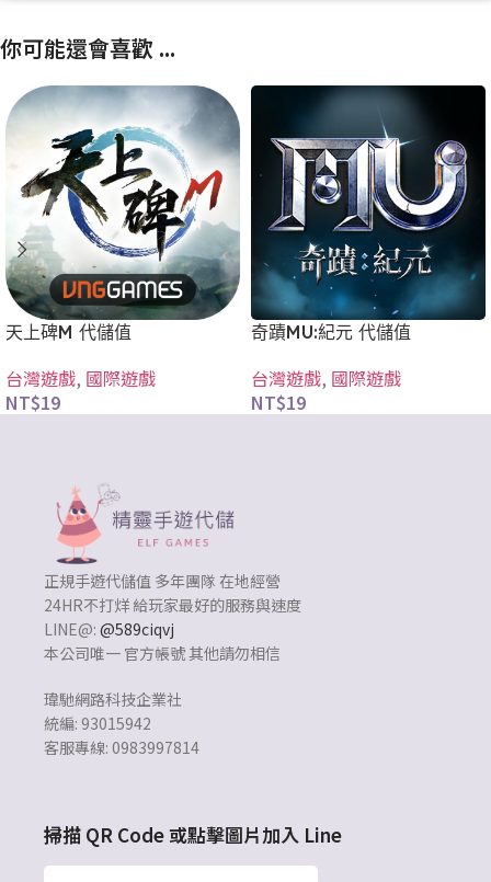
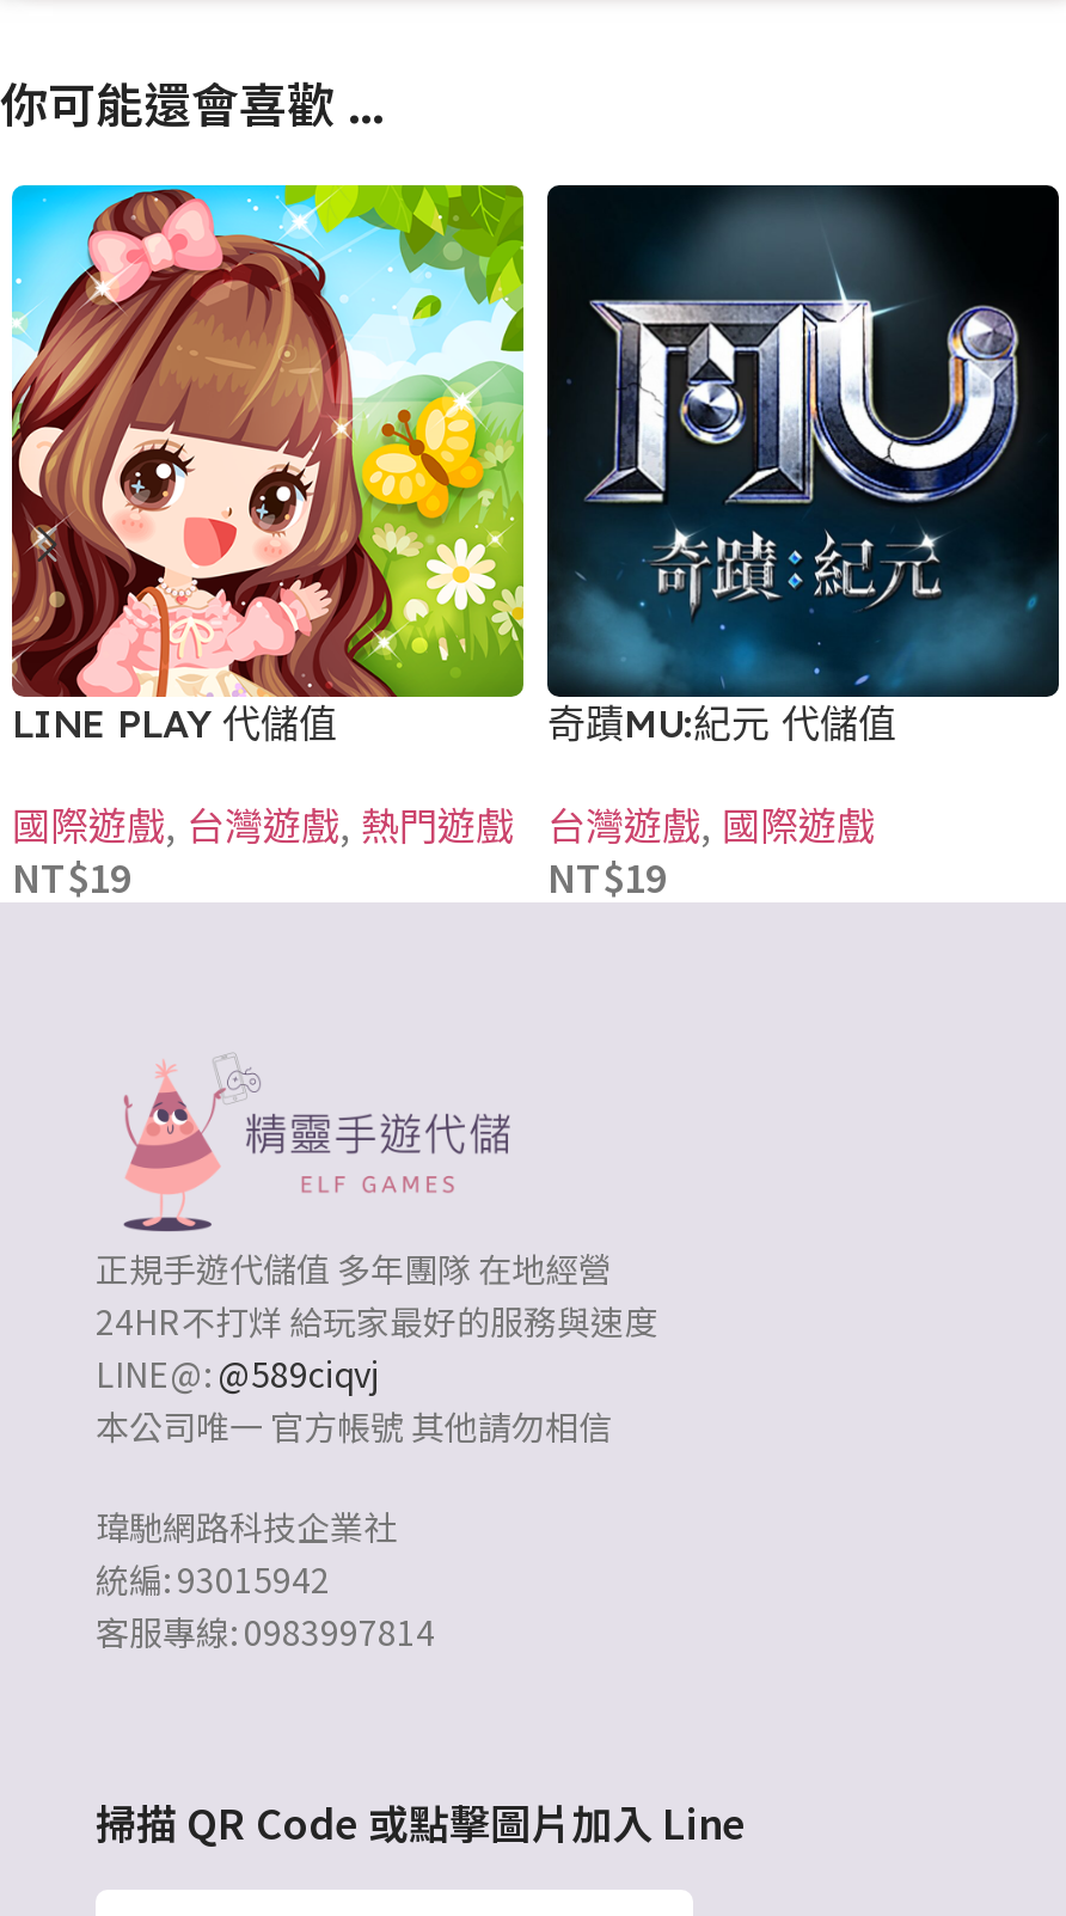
[5,84,241,342] [image] | 天上碑M 代儲值 -> [10,182,526,747] [image] | LINE PLAY 代儲值
[5,364,156,391] 台灣遊戲, 國際遊戲 -> [12,795,514,852] 國際遊戲, 台灣遊戲, 熱門遊戲

